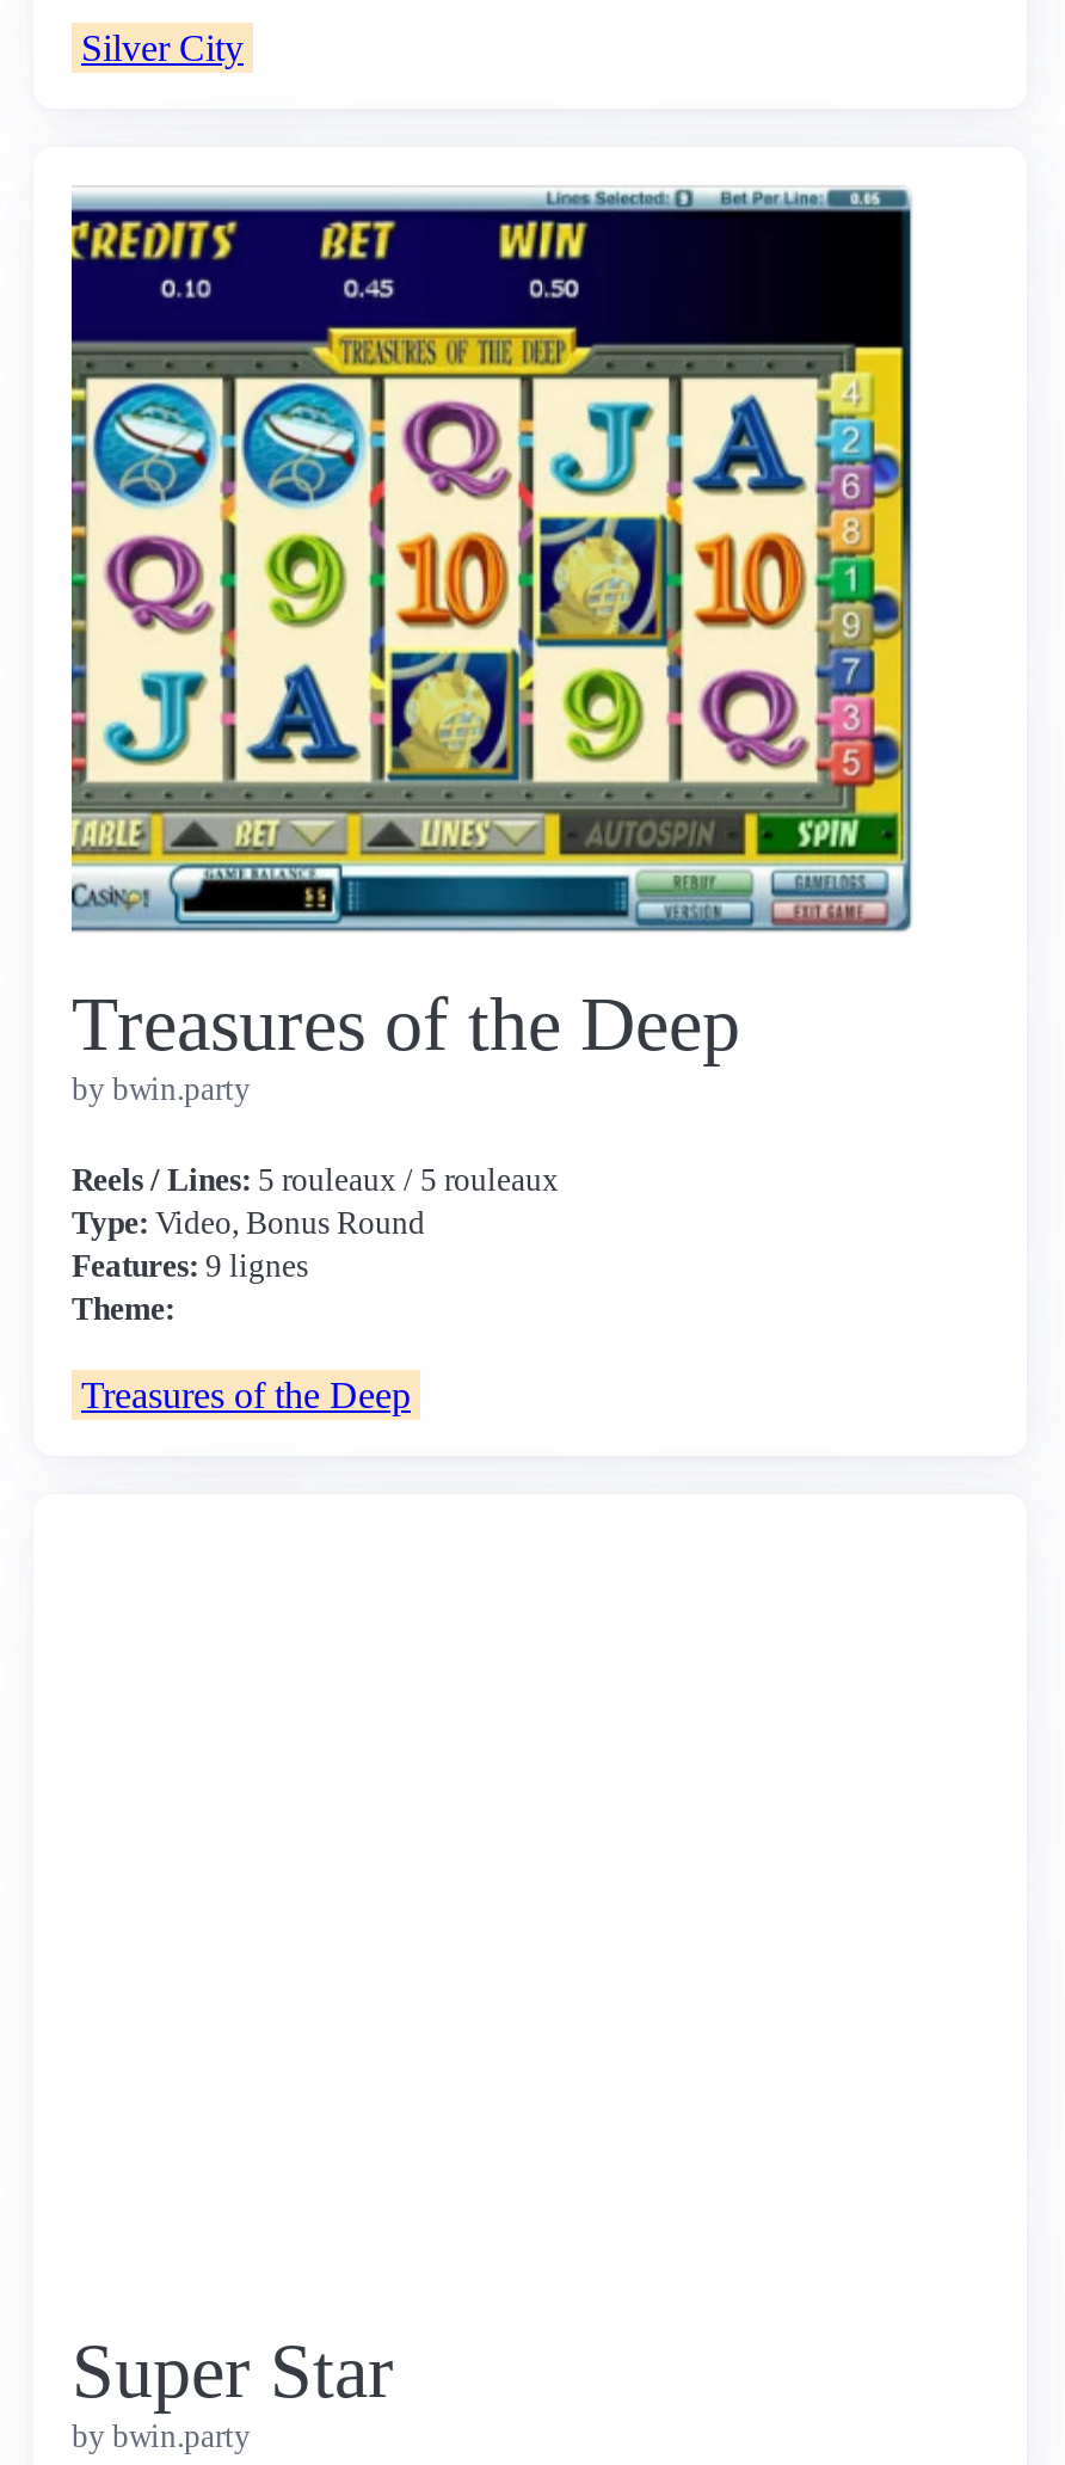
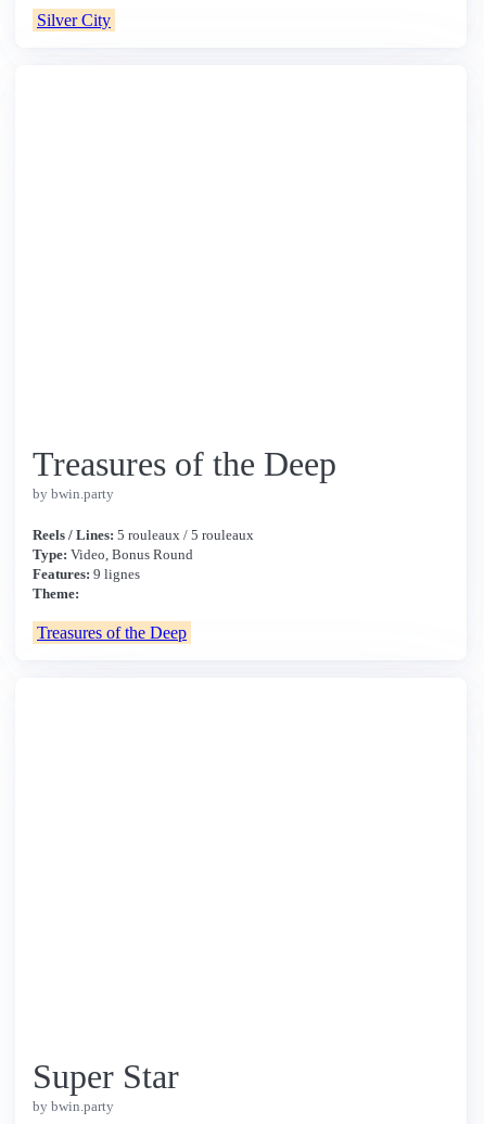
[69,185,915,933] [image] -> none

